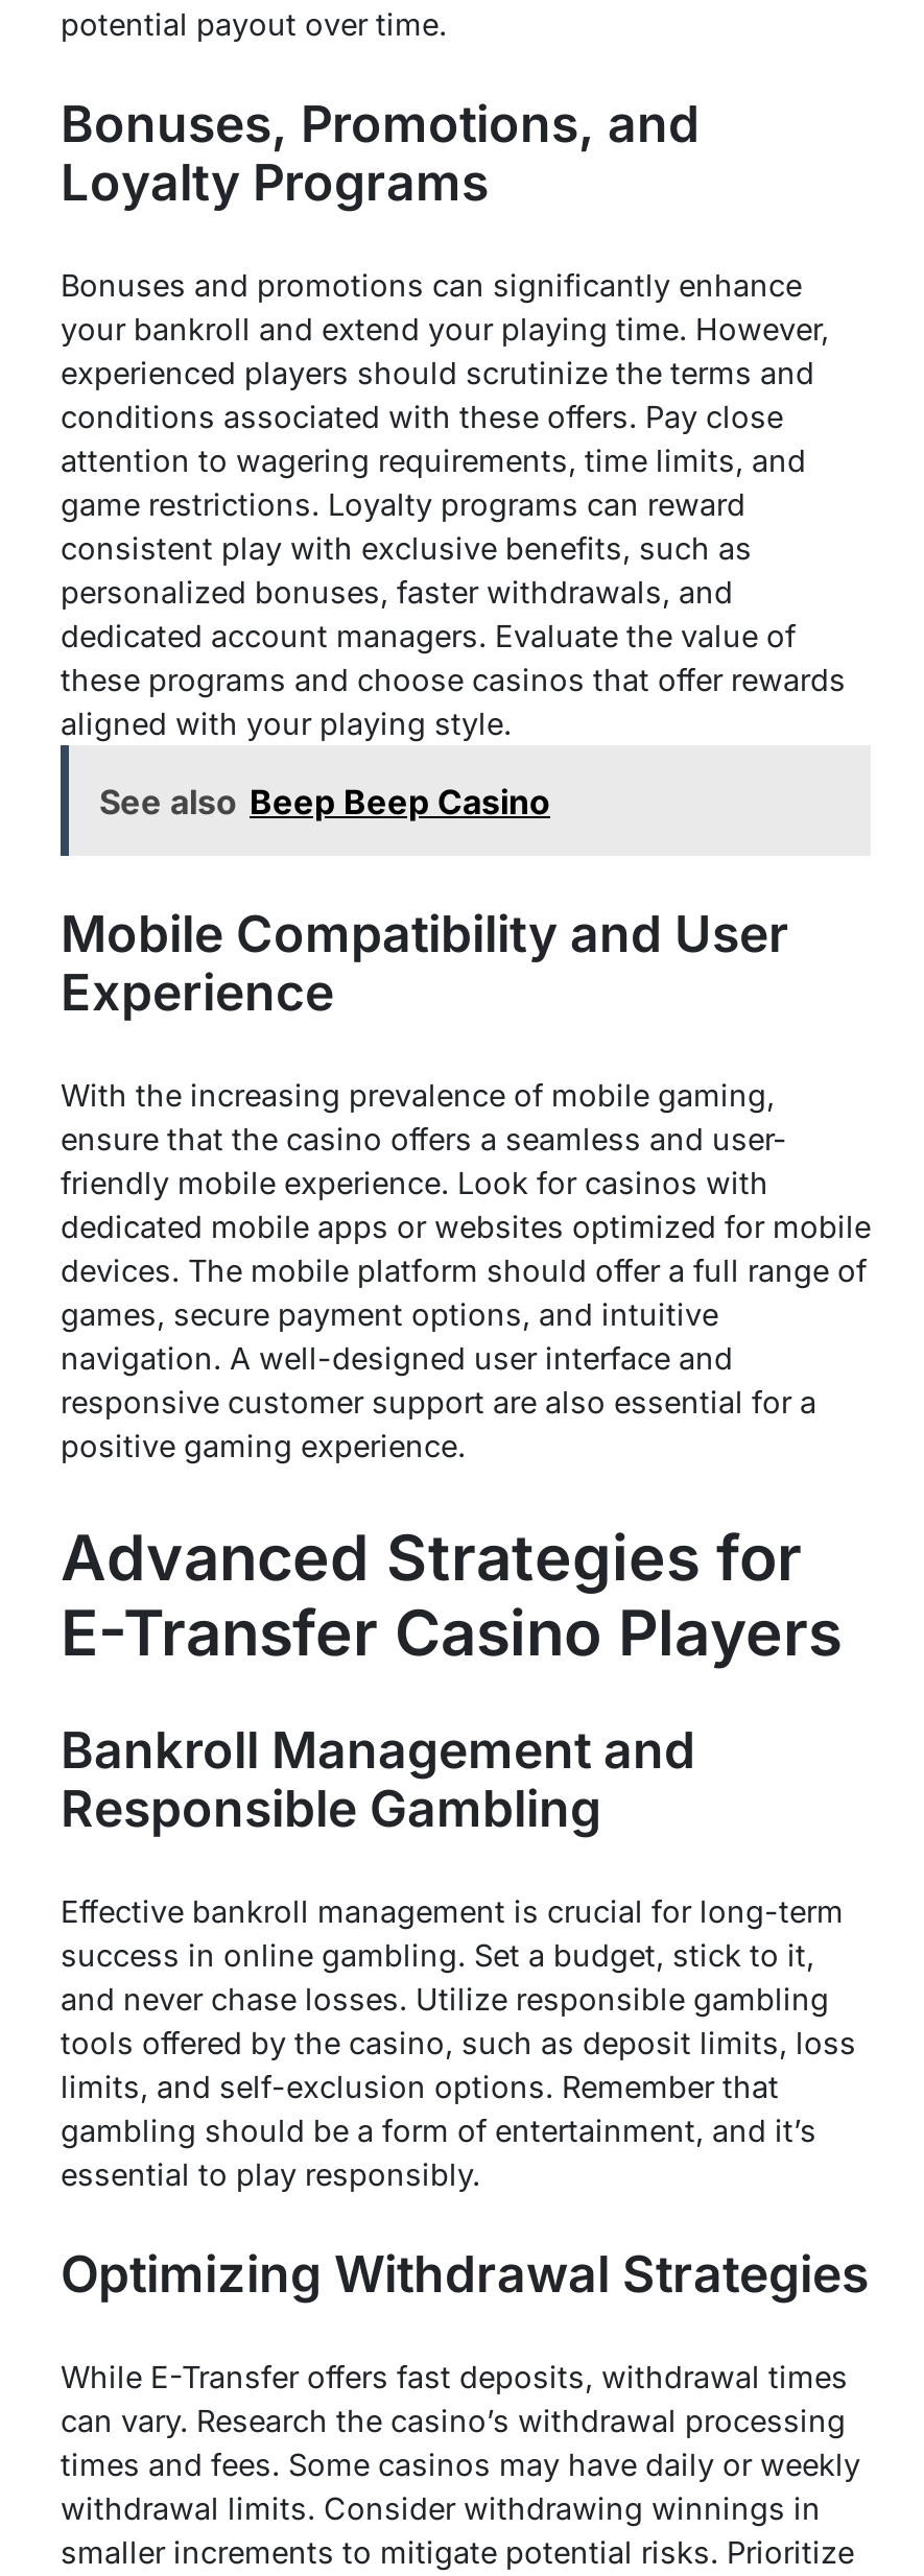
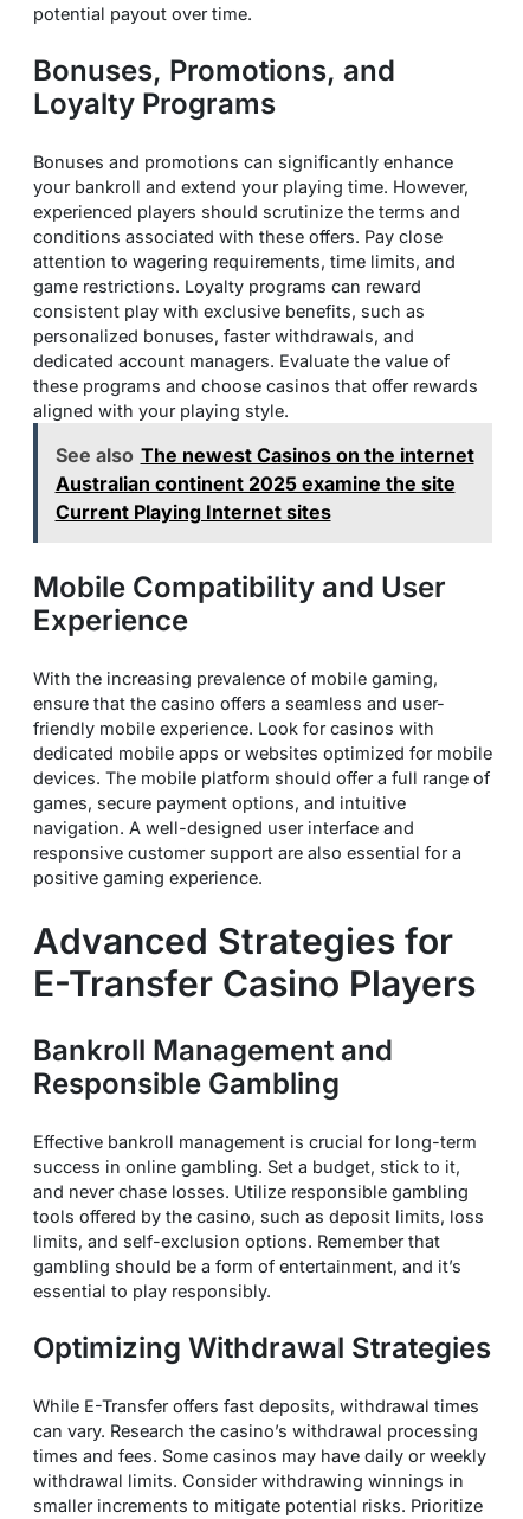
[99,780,550,822] See also Beep Beep Casino -> [55,443,474,523] See also The newest Casinos on the internet | Australian continent 2025 examine the site | Current Playing Internet sites

